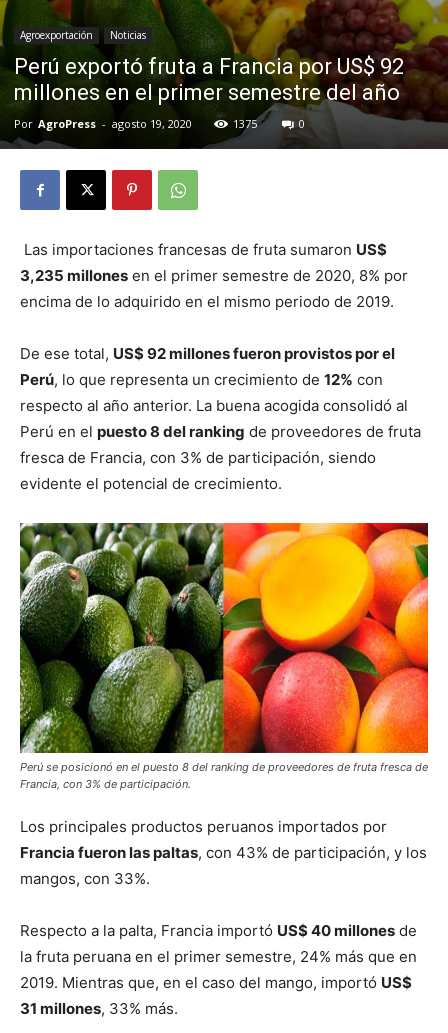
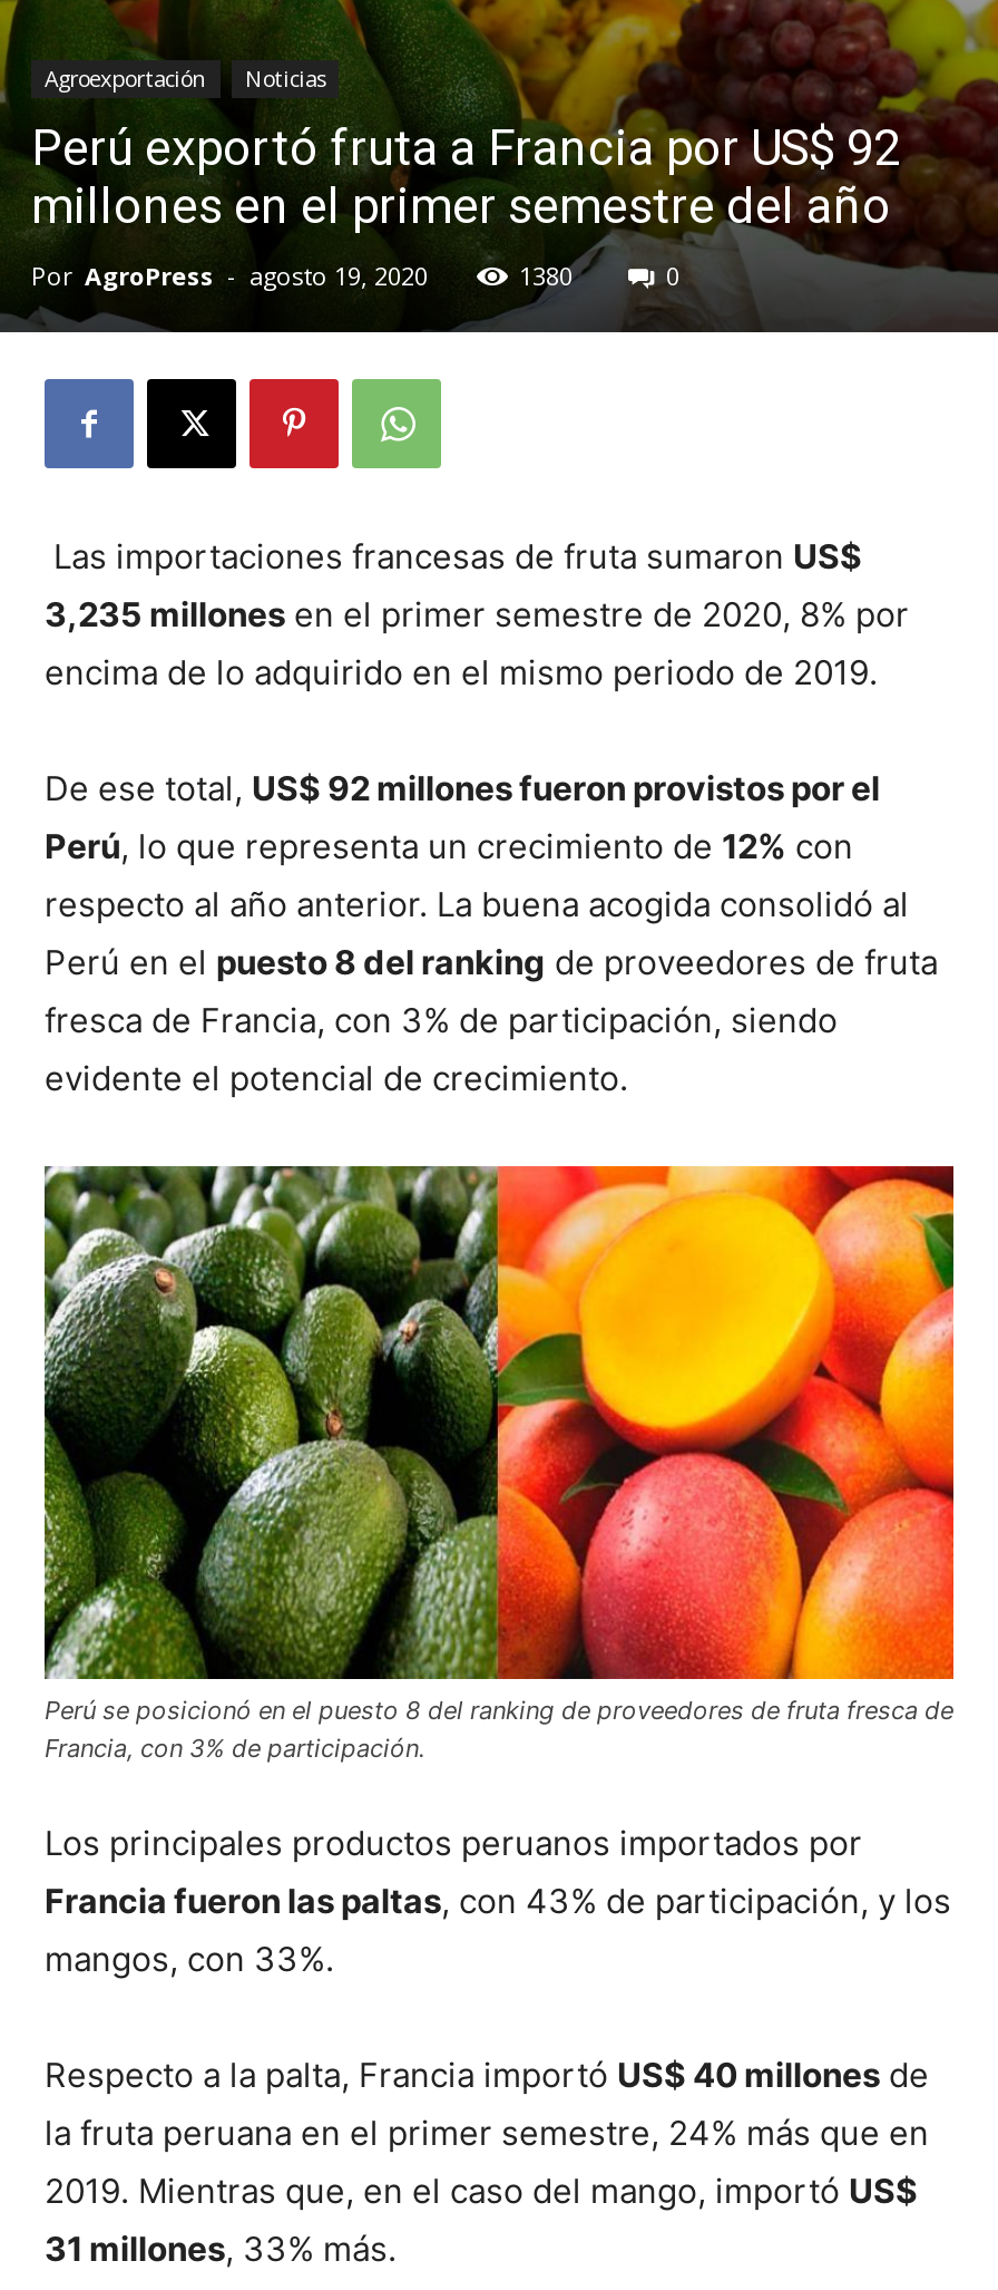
[233,116,257,131] 1375 -> [519,259,573,293] 1380

